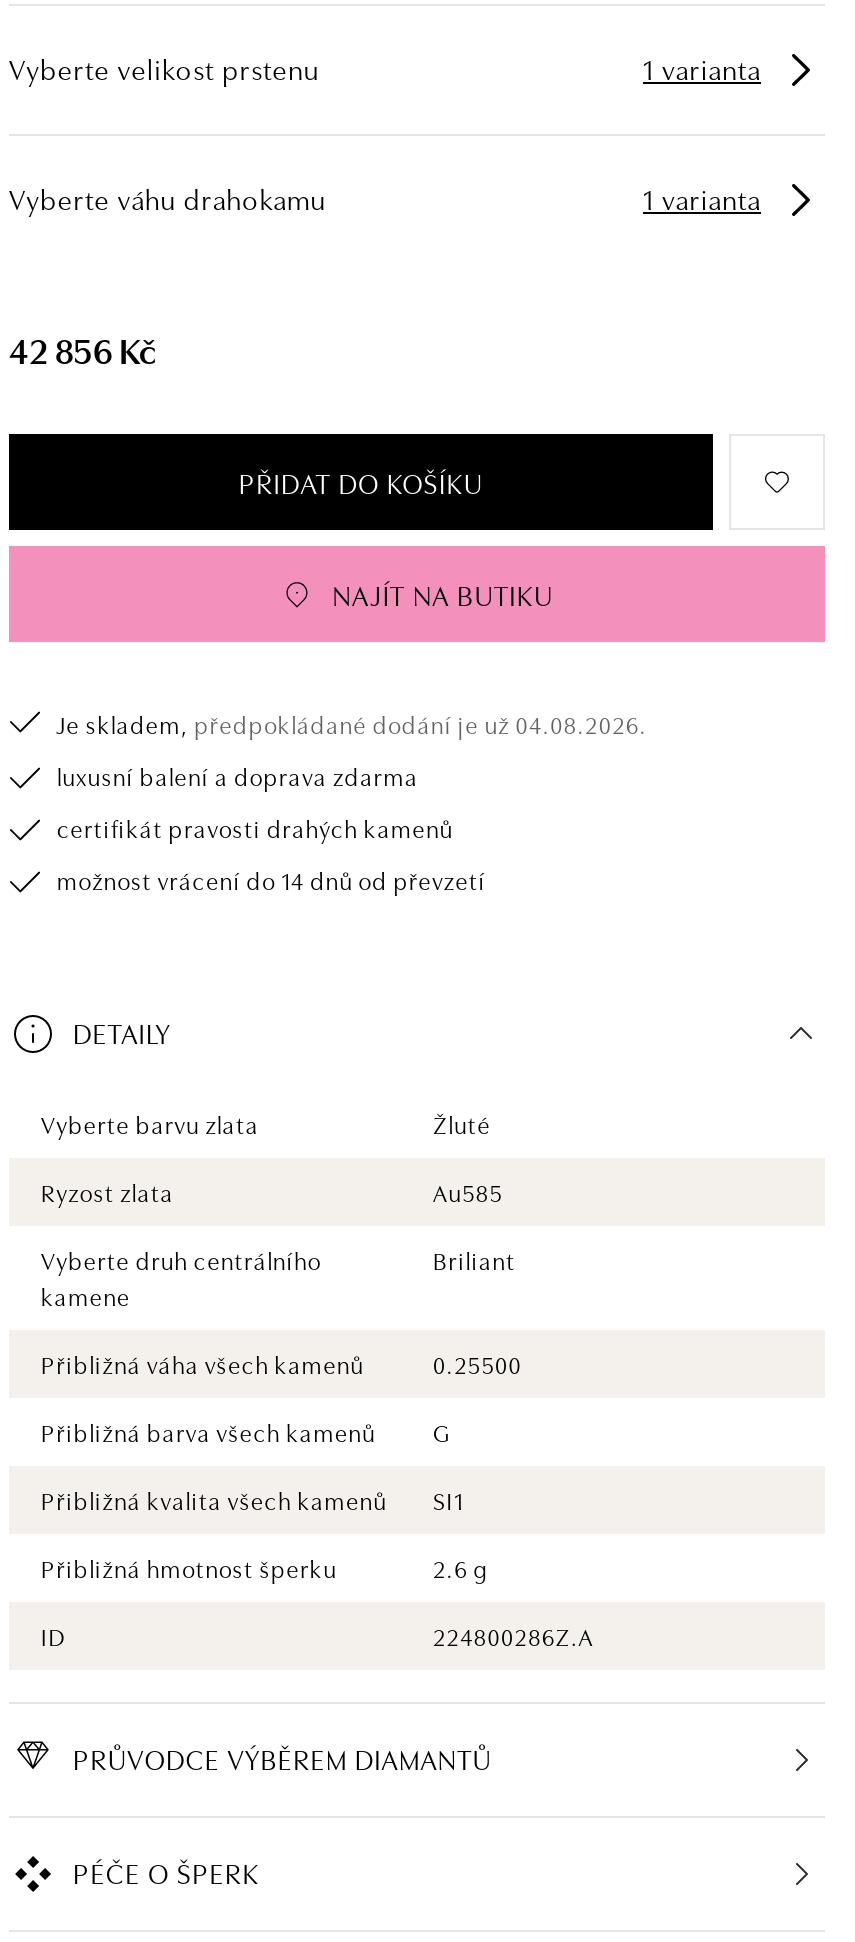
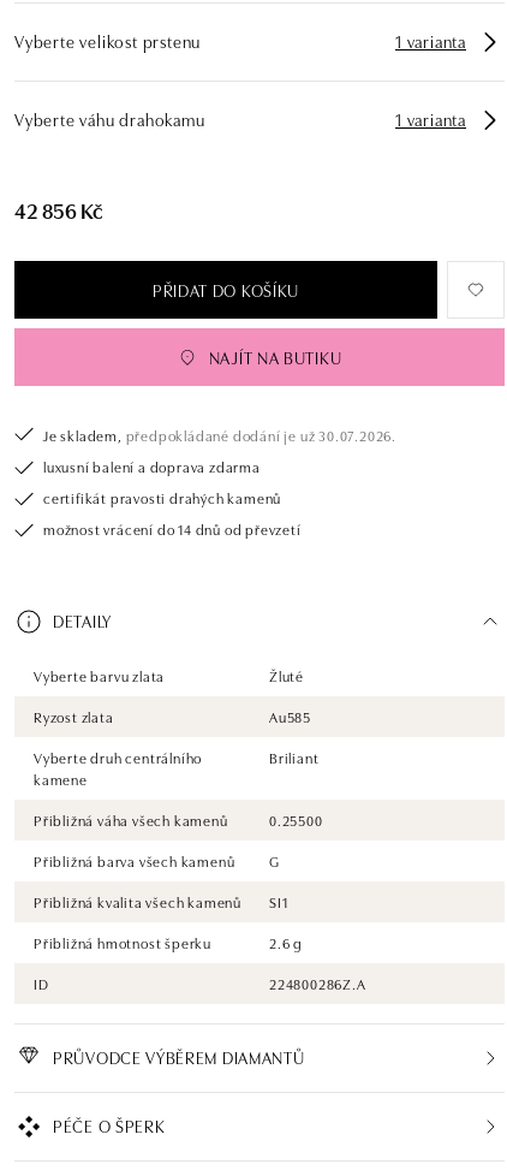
[57,705,647,739] Je skladem, předpokládané dodání je už 04.08.2026. -> [43,424,396,445] Je skladem, předpokládané dodání je už 30.07.2026.

